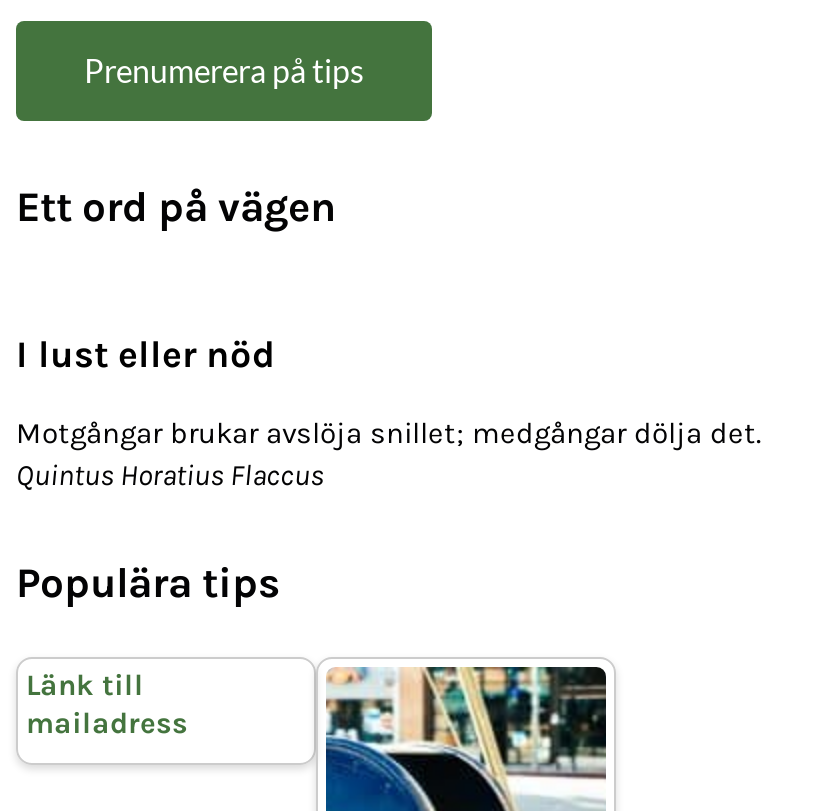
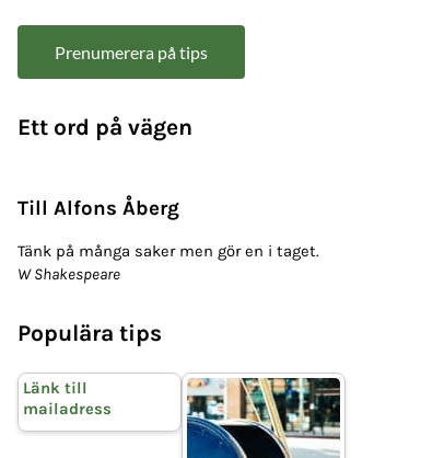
[16,333,276,377] I lust eller nöd -> [17,196,179,220] Till Alfons Åberg
[16,415,762,493] Motgångar brukar avslöja snillet; medgångar dölja det. | Quintus Horatius Flaccus -> [17,241,319,284] Tänk på många saker men gör en i taget. | W Shakespeare

